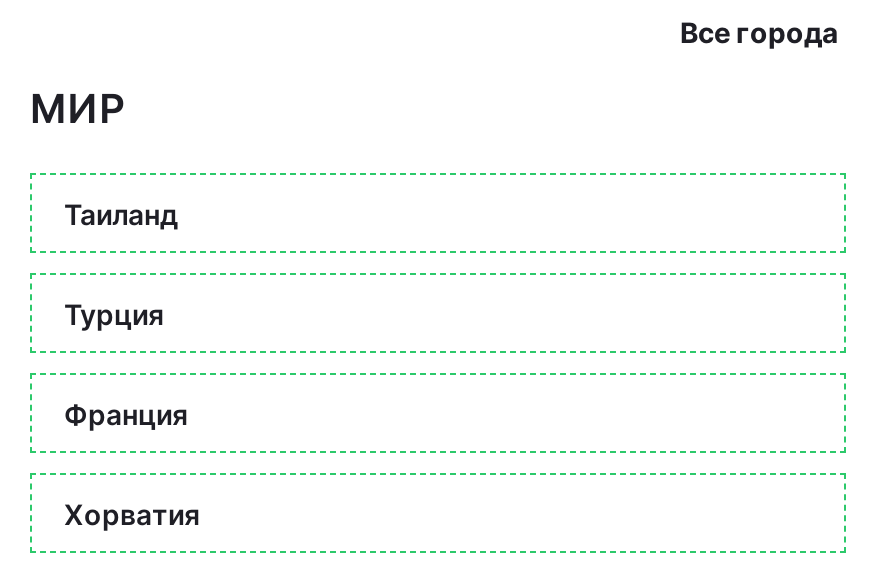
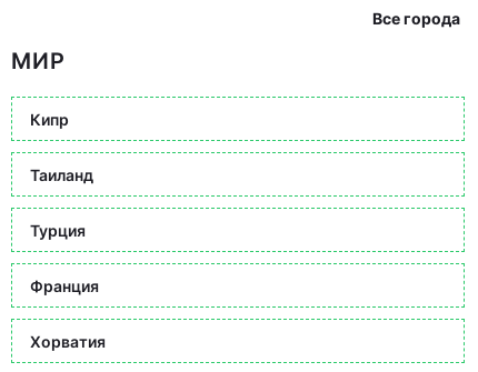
none -> [30,109,69,128] Кипр

